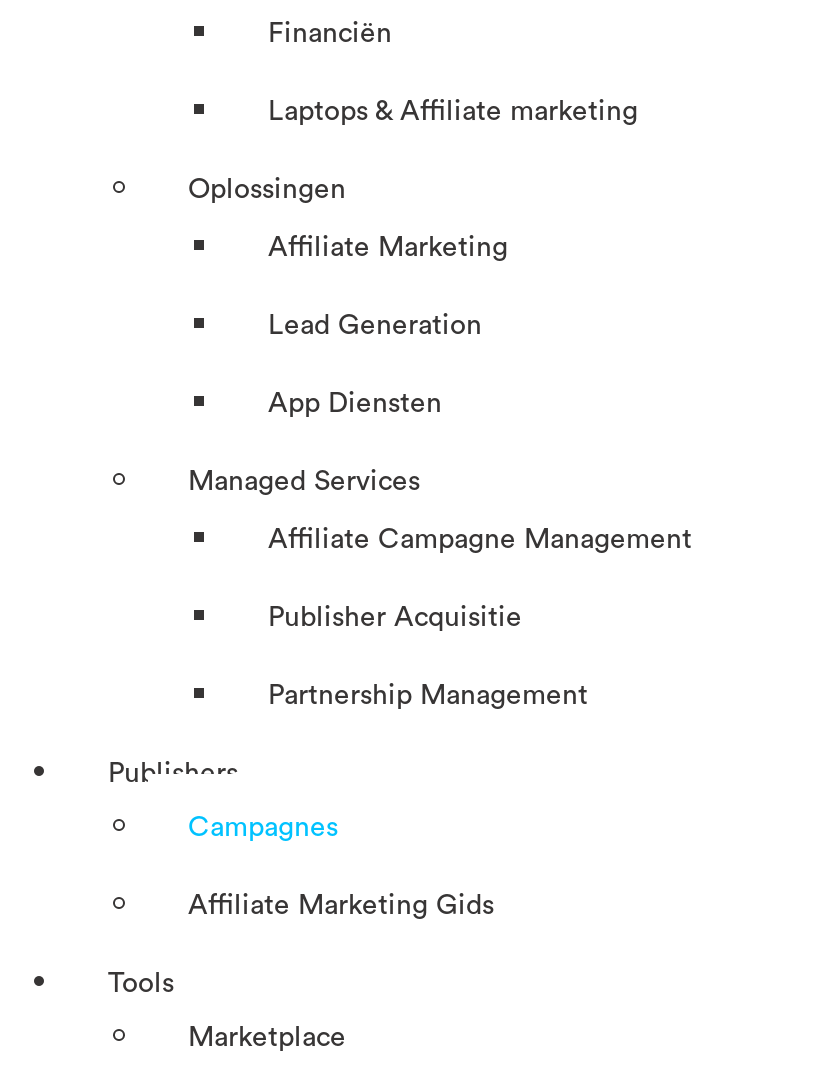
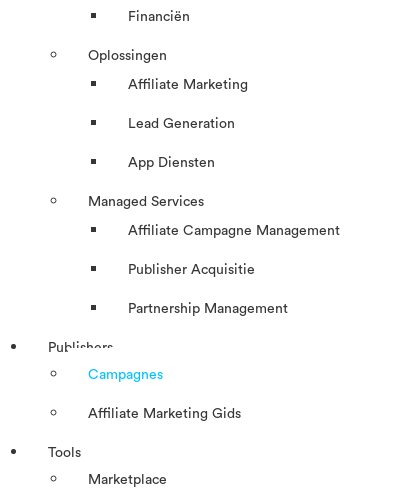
[268,98,638,126] Laptops & Affiliate marketing -> none

